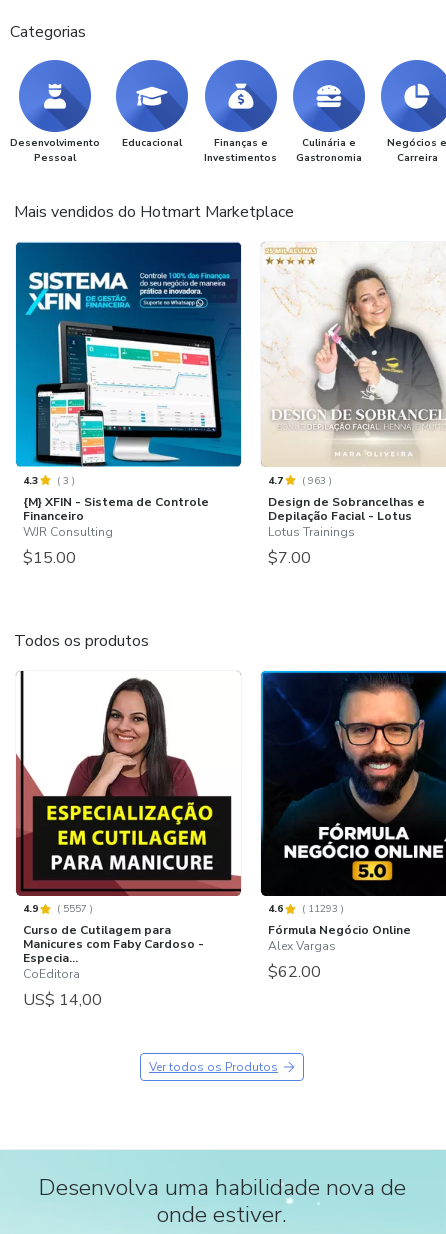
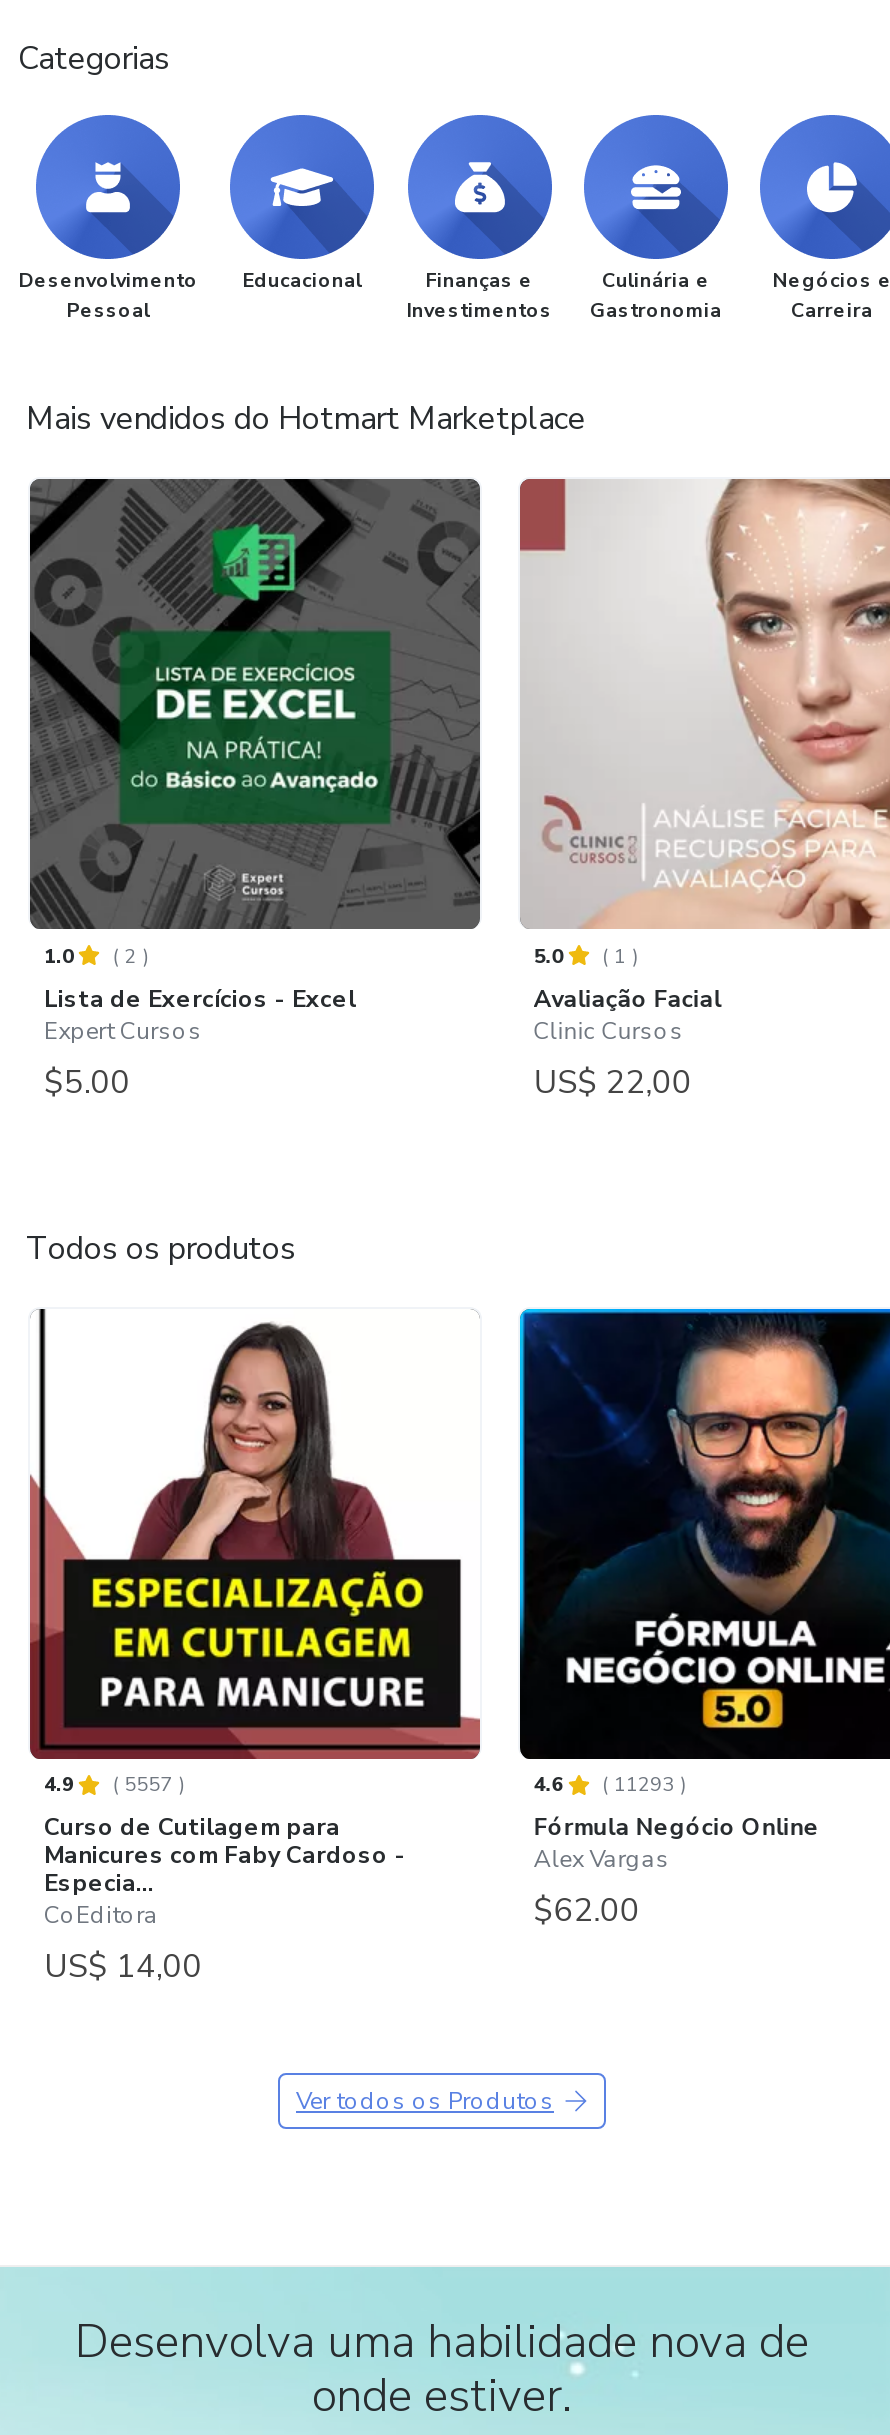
[15,241,242,569] [image] | 4.3 | (3) | {M} XFIN - Sistema de Controle | Financeiro | WJR Consulting | $15.00 -> [28,477,482,1105] [image] | 1.0 | (2) | Lista de Exercícios - Excel | Expert Cursos | $5.00
[261,246,443,569] [image] | 4.7 | (963) | Design de Sobrancelhas e | Depilação Facial - Lotus | Lotus Trainings | $7.00 -> [518,477,884,1105] [image] | 5.0 | (1) | Avaliação Facial | Clinic Cursos | US$ 22,00

